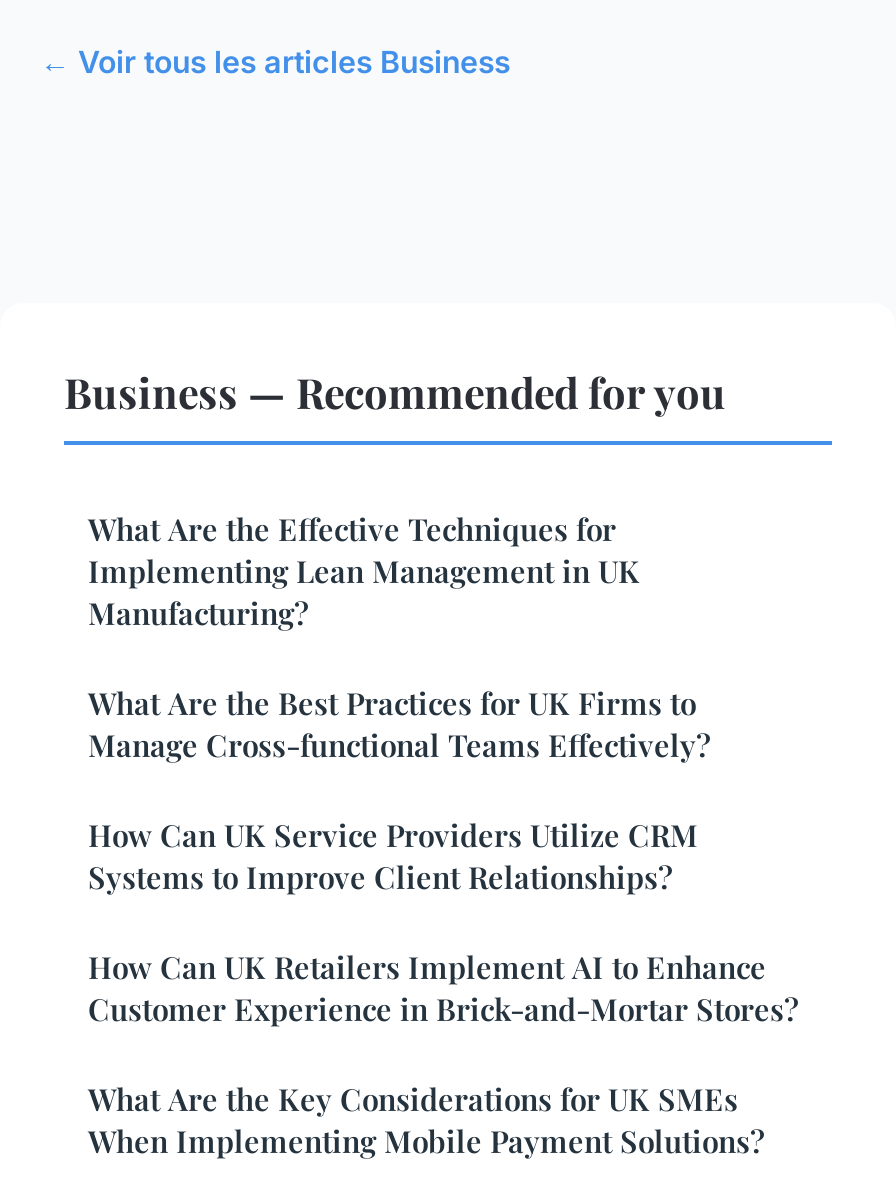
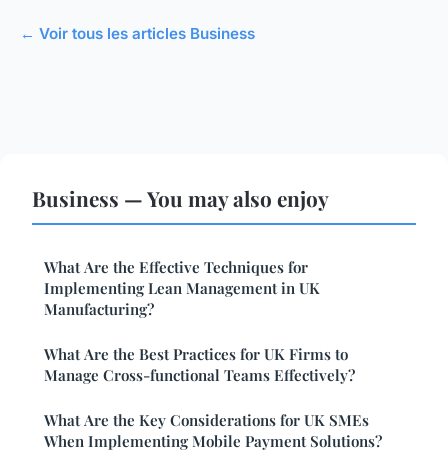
[64,363,726,419] Business — Recommended for you -> [32,184,329,212] Business — You may also enjoy
[88,815,798,1029] How Can UK Service Providers Utilize CRM | Systems to Improve Client Relationships? | How Can UK Retailers Implement AI to Enhance | Customer Experience in Brick-and-Mortar Stores? -> none

